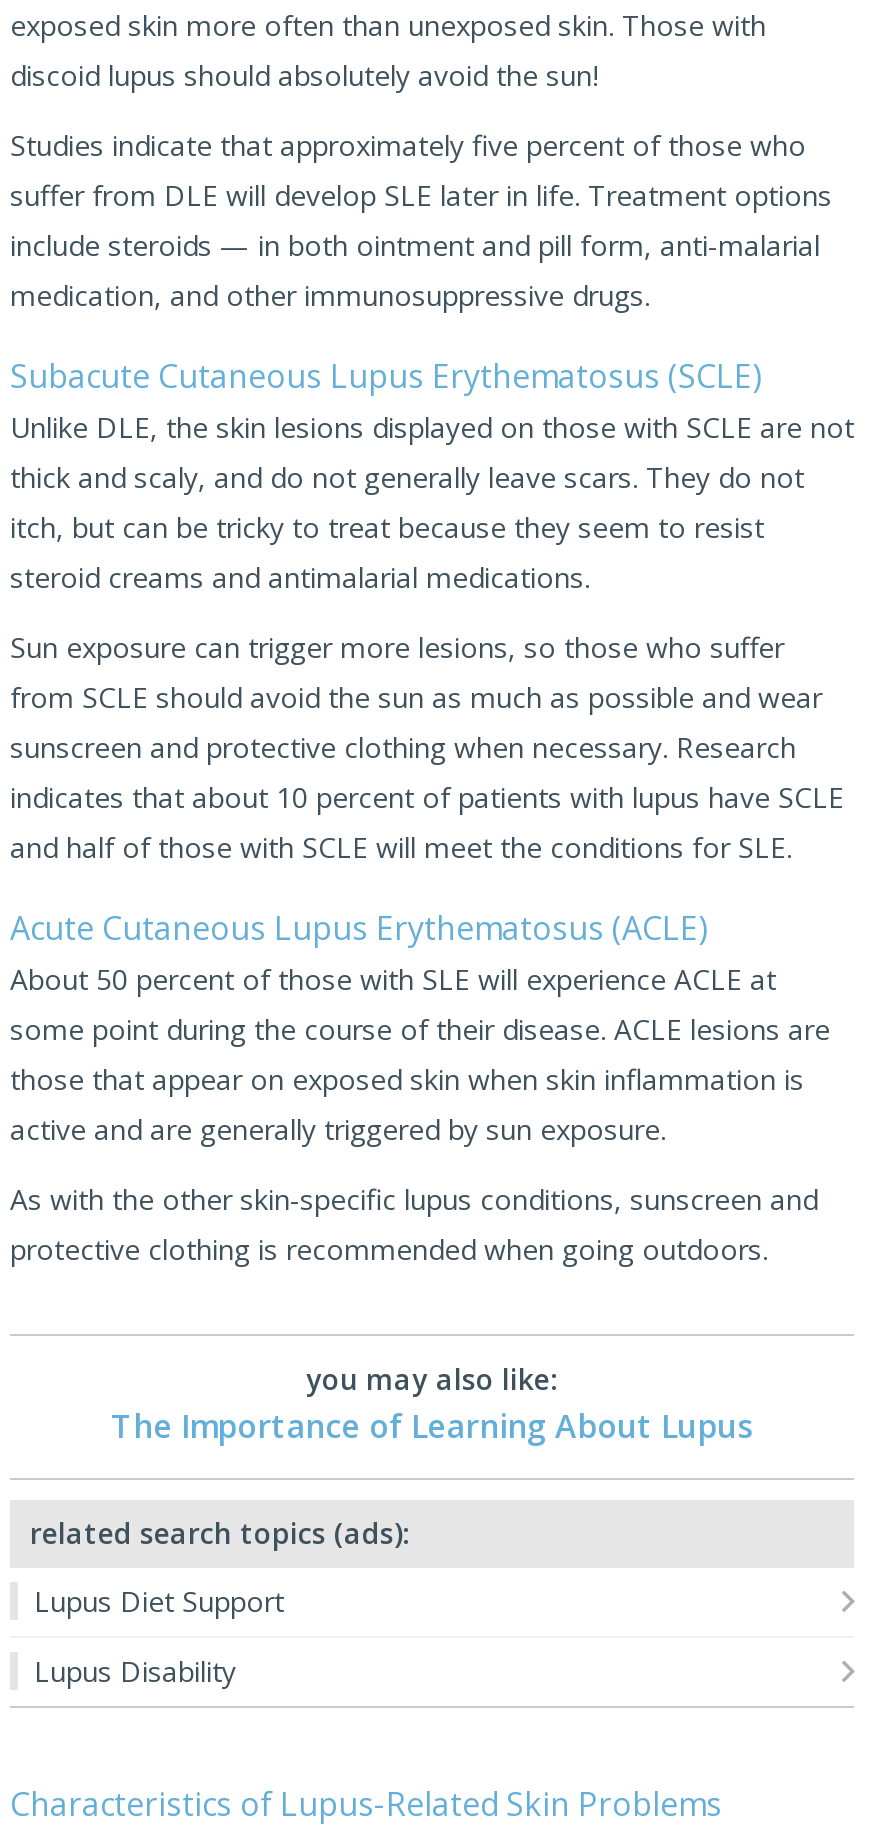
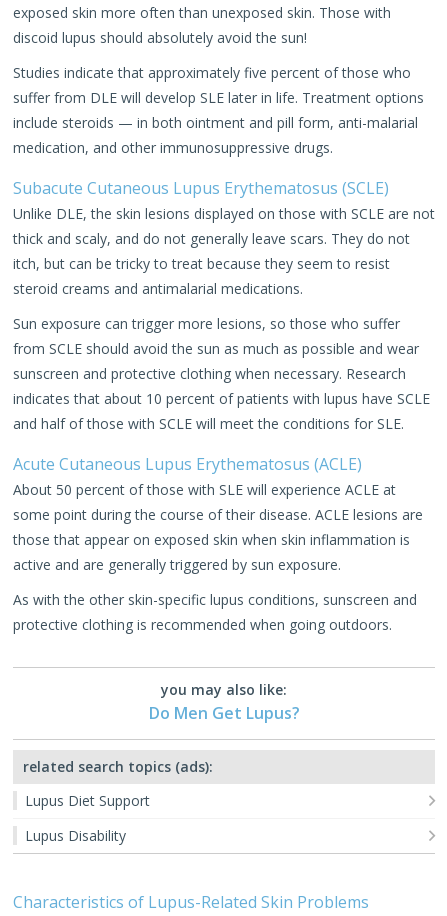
[111,1405,753,1449] The Importance of Learning About Lupus -> [148,702,299,724] Do Men Get Lupus?

